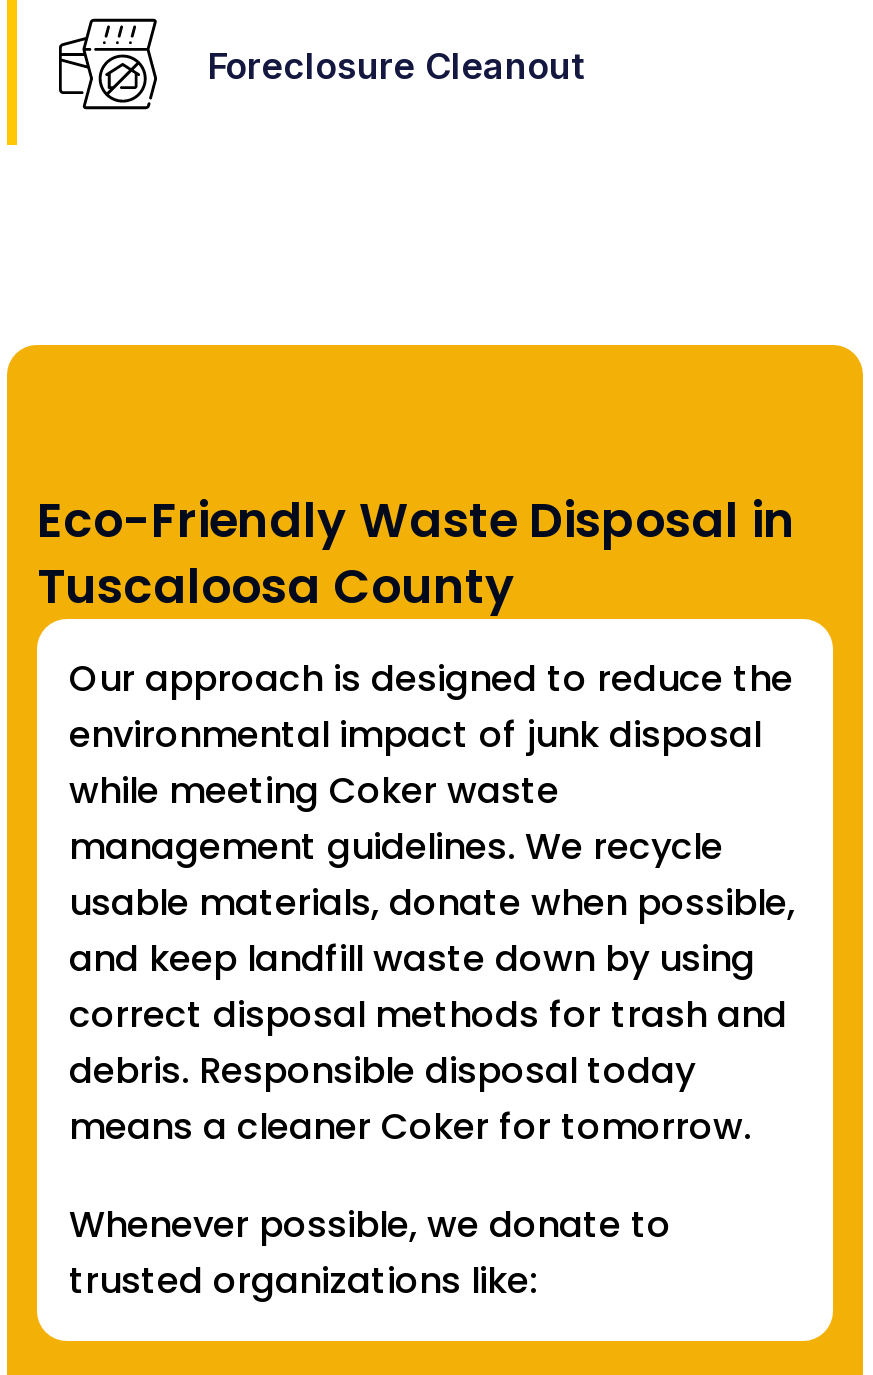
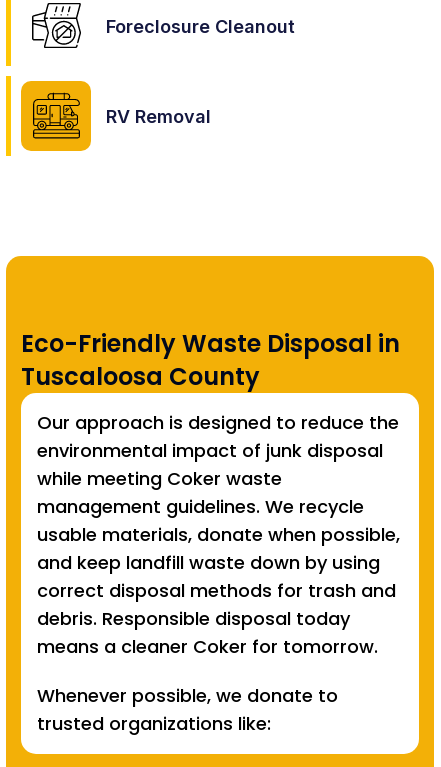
none -> [20,80,211,152] [image] | RV Removal

